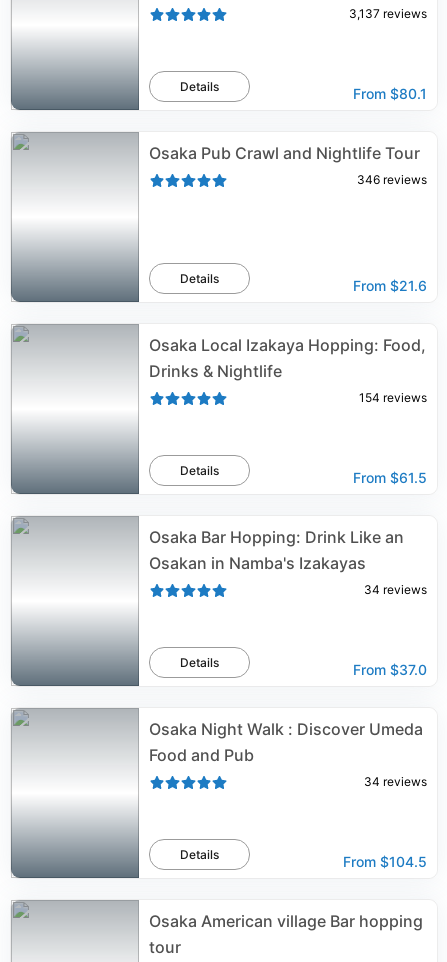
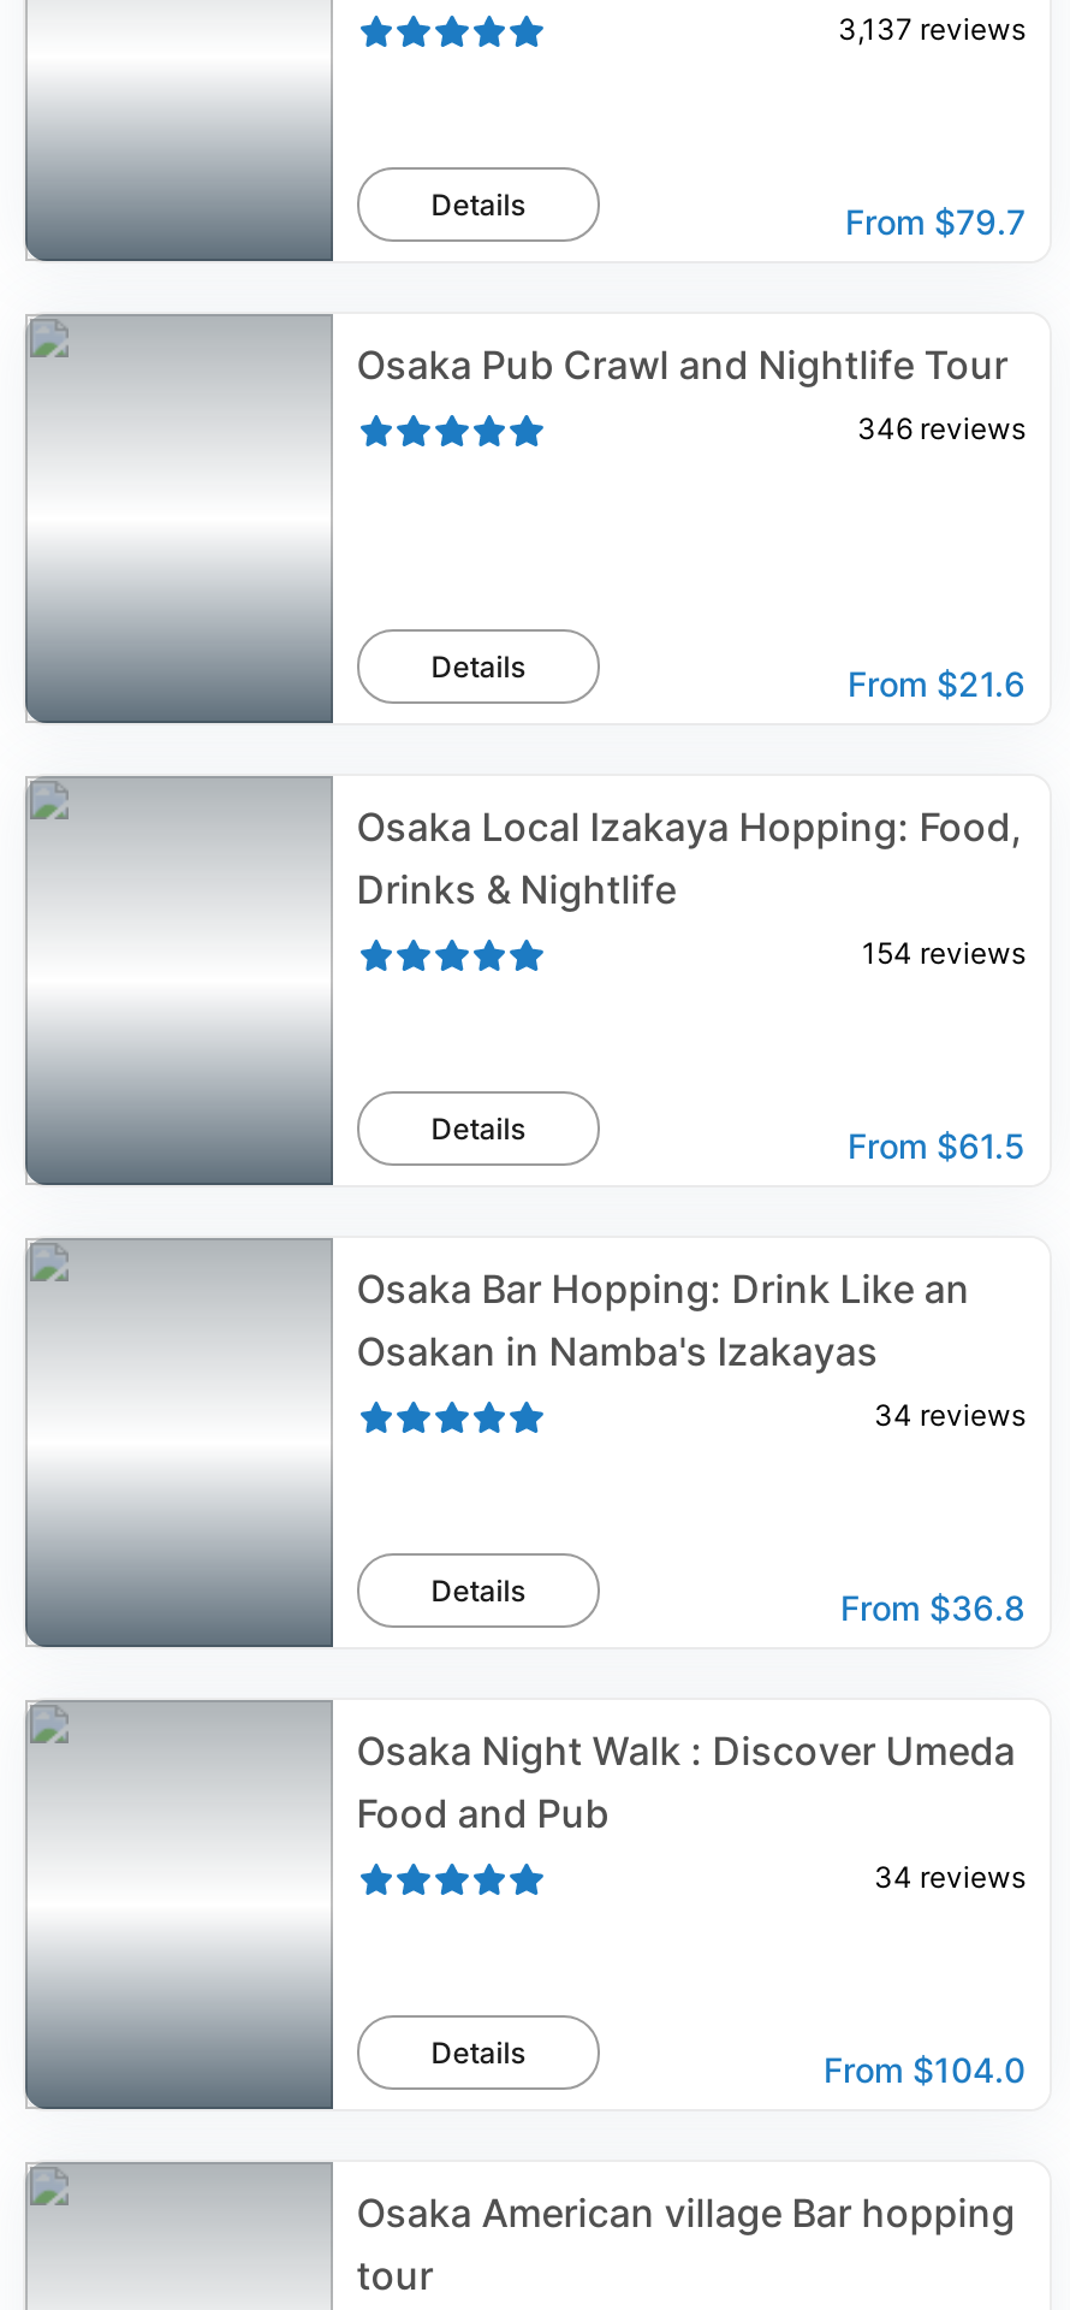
[353,85,427,102] From $80.1 -> [845,201,1026,242] From $79.7
[353,661,427,678] From $37.0 -> [840,1587,1026,1628] From $36.8
[343,853,427,870] From $104.5 -> [824,2049,1026,2090] From $104.0

